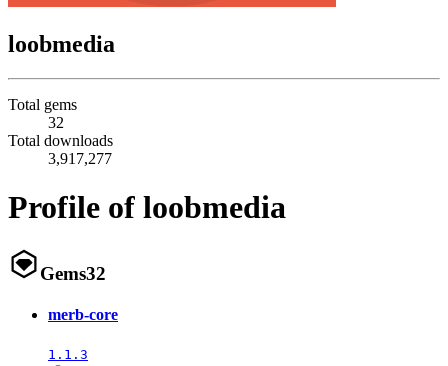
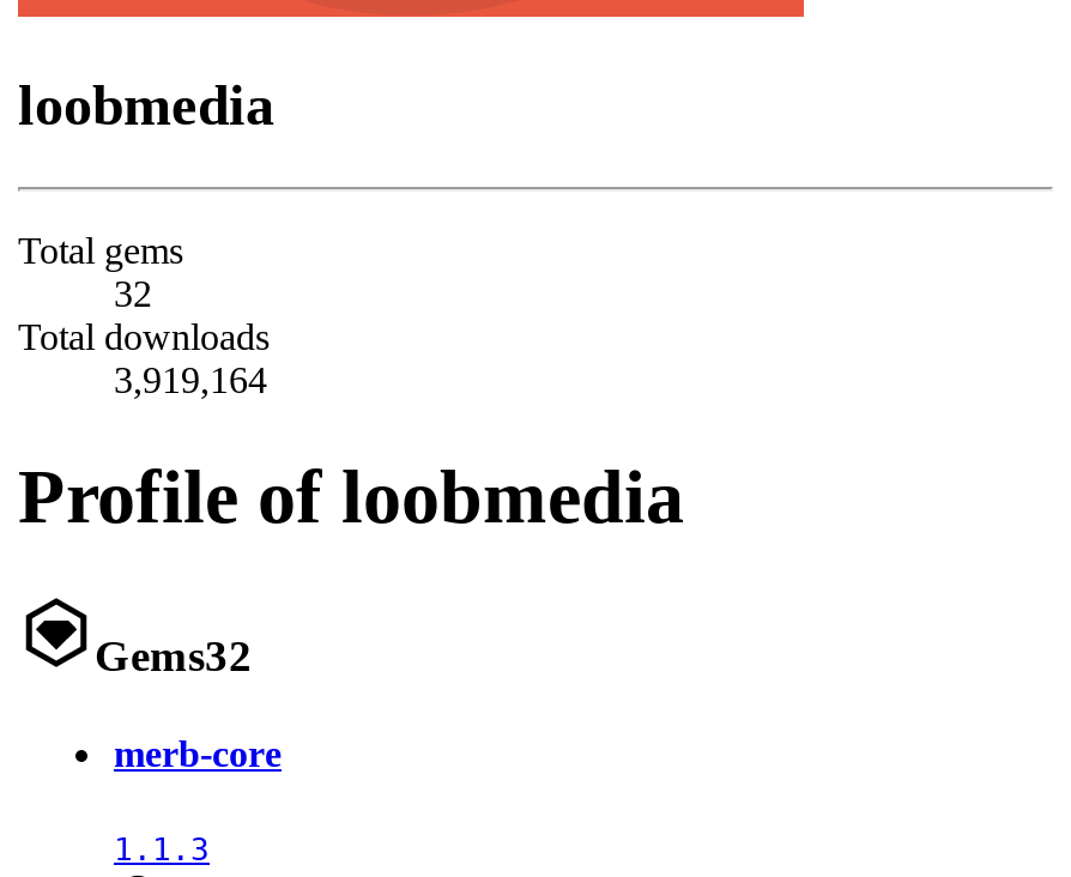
[48,150,112,167] 3,917,277 -> [114,359,267,400] 3,919,164

